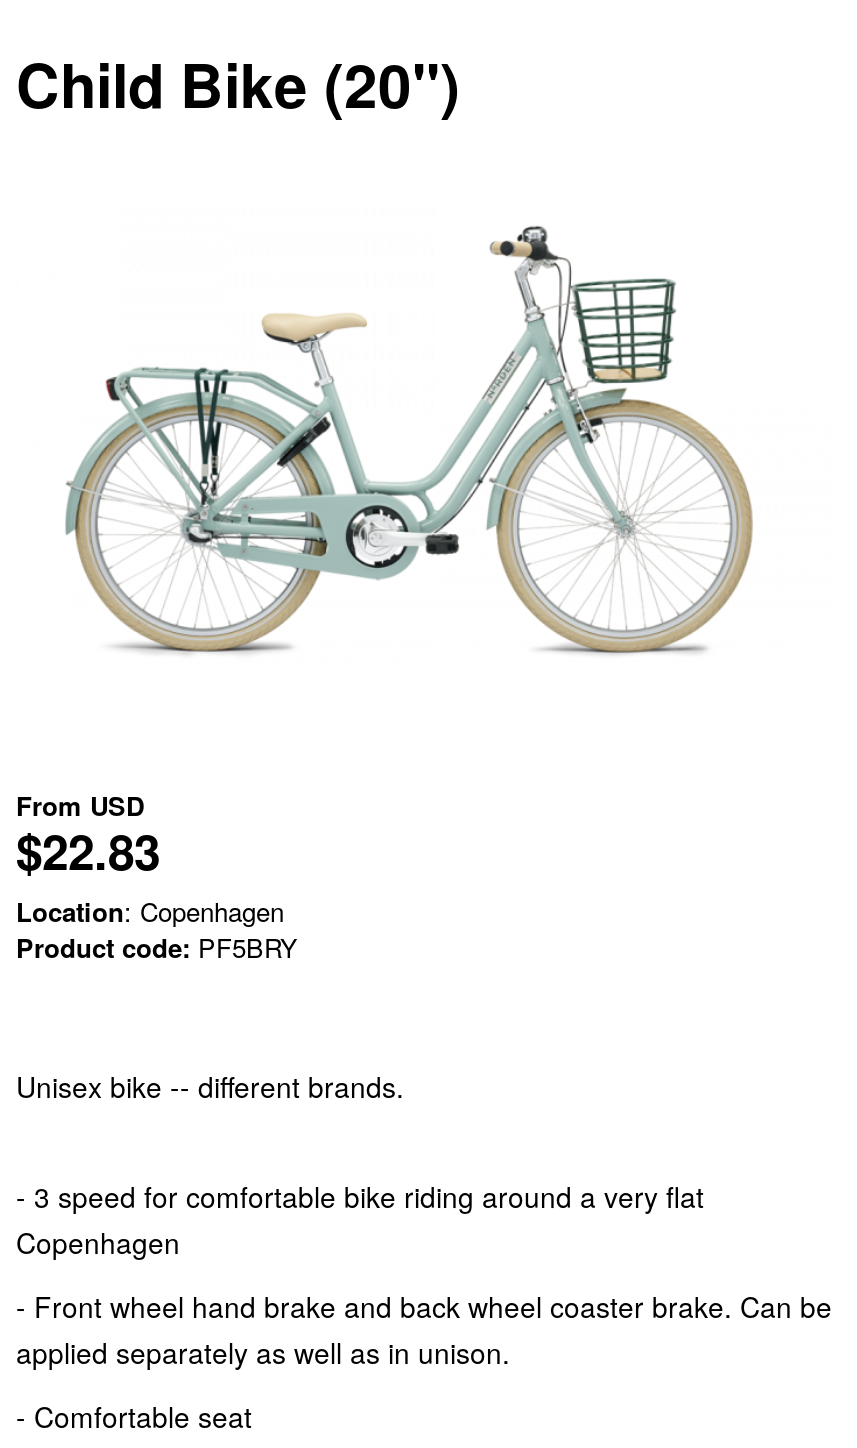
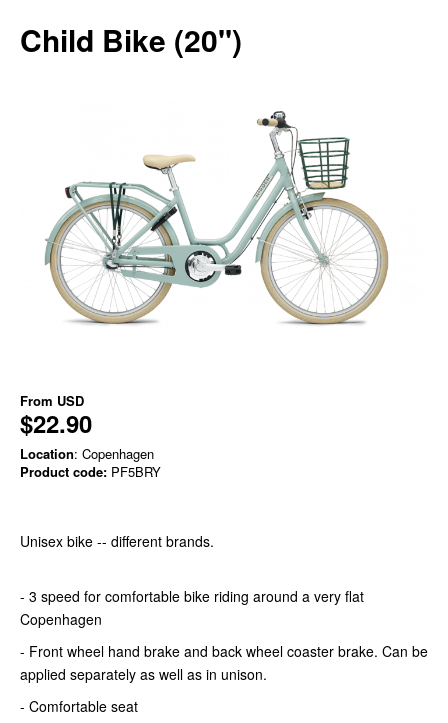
[16,817,160,885] $22.83 -> [20,406,92,440] $22.90

